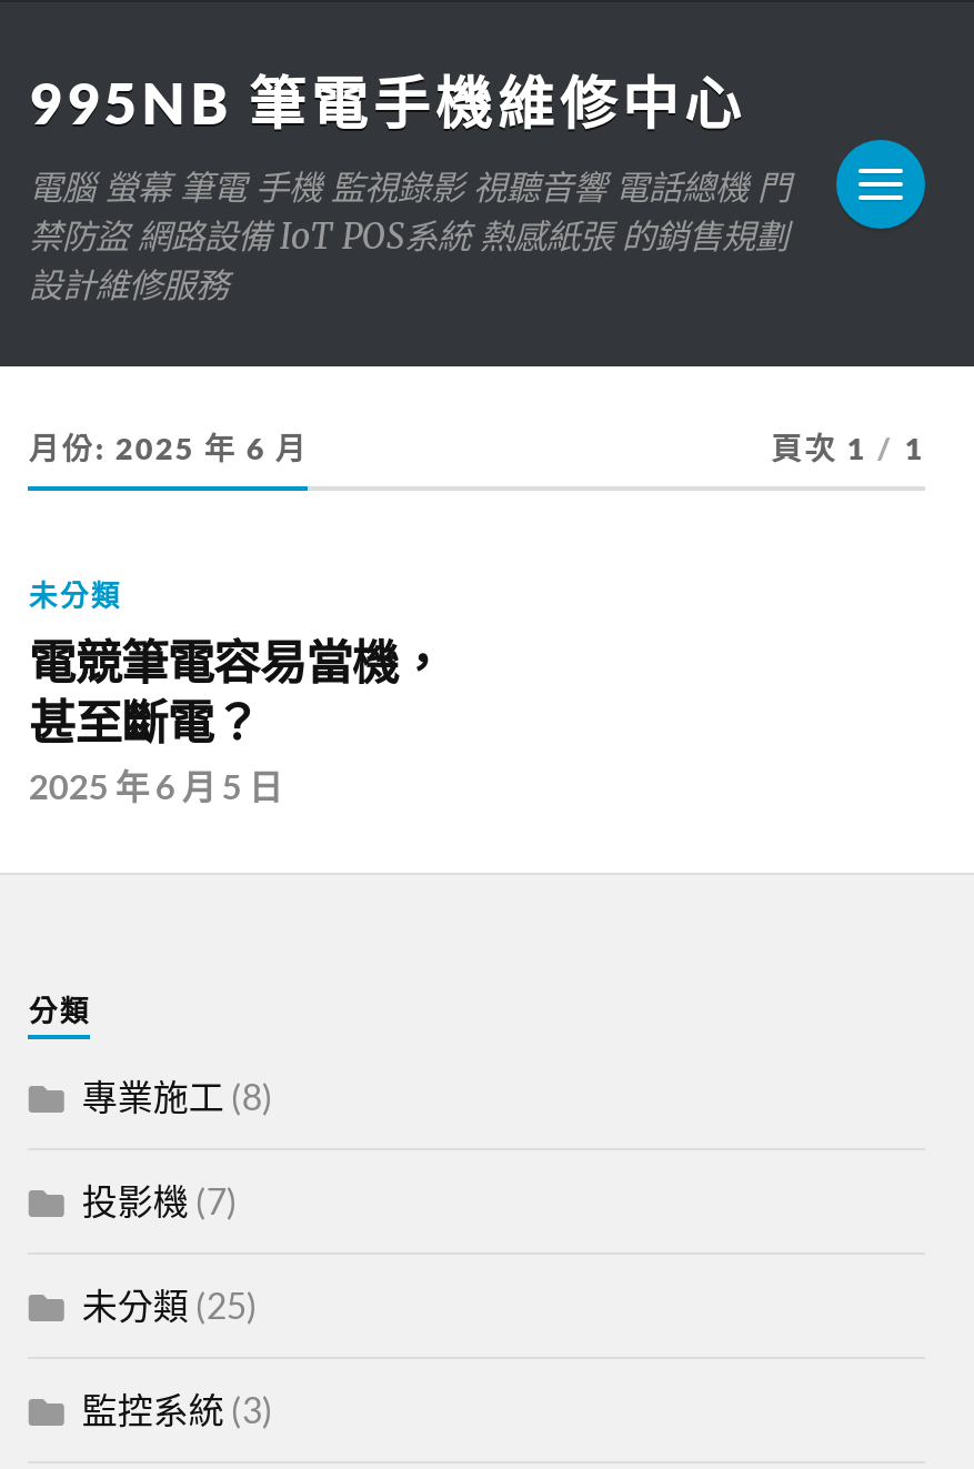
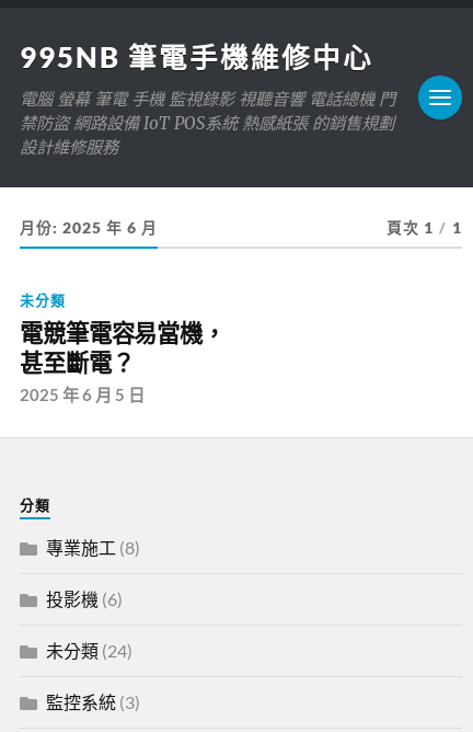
[82,1179,237,1221] 投影機(7) -> [46,588,123,609] 投影機(6)
[82,1284,257,1326] 未分類(25) -> [46,640,133,661] 未分類(24)

